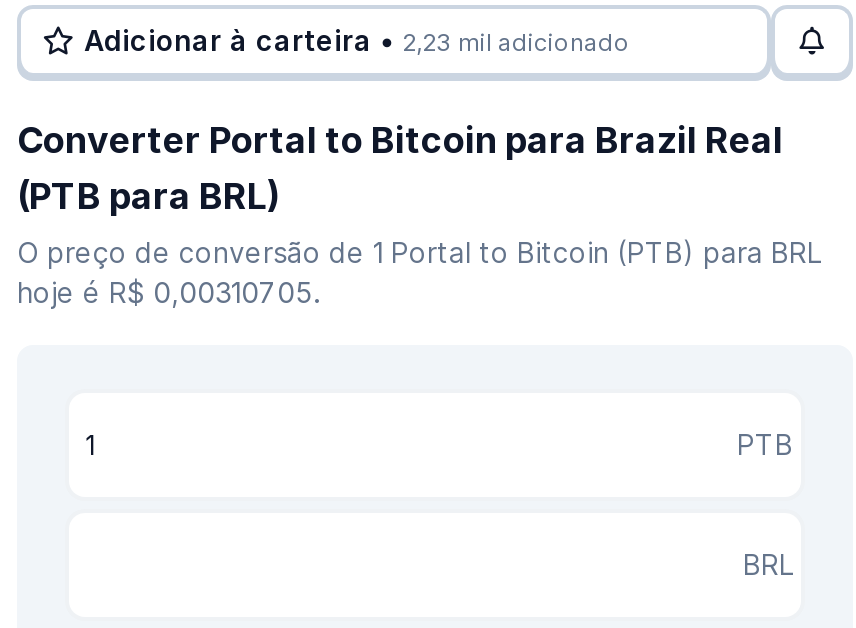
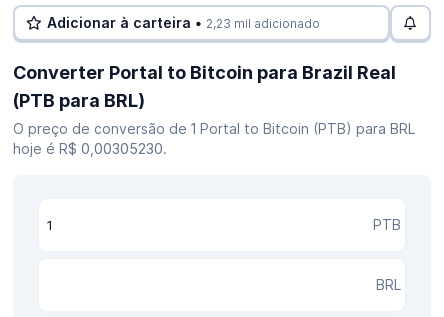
[17,275,321,309] hoje é R$ 0,00310705. -> [13,140,167,157] hoje é R$ 0,00305230.

